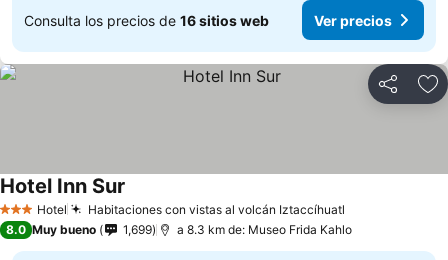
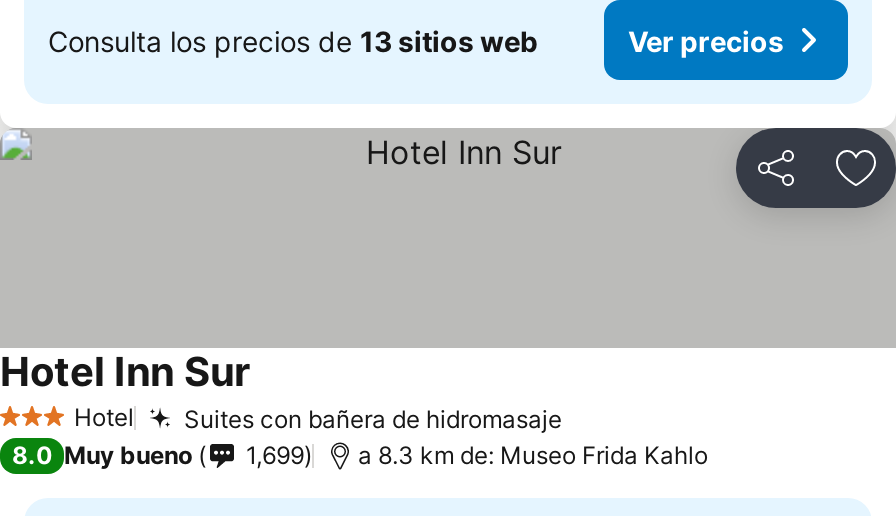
[24,11,269,28] Consulta los precios de 16 sitios web -> [48,23,538,57] Consulta los precios de 13 sitios web
[88,201,345,216] Habitaciones con vistas al volcán Iztaccíhuatl -> [184,403,562,433] Suites con bañera de hidromasaje

